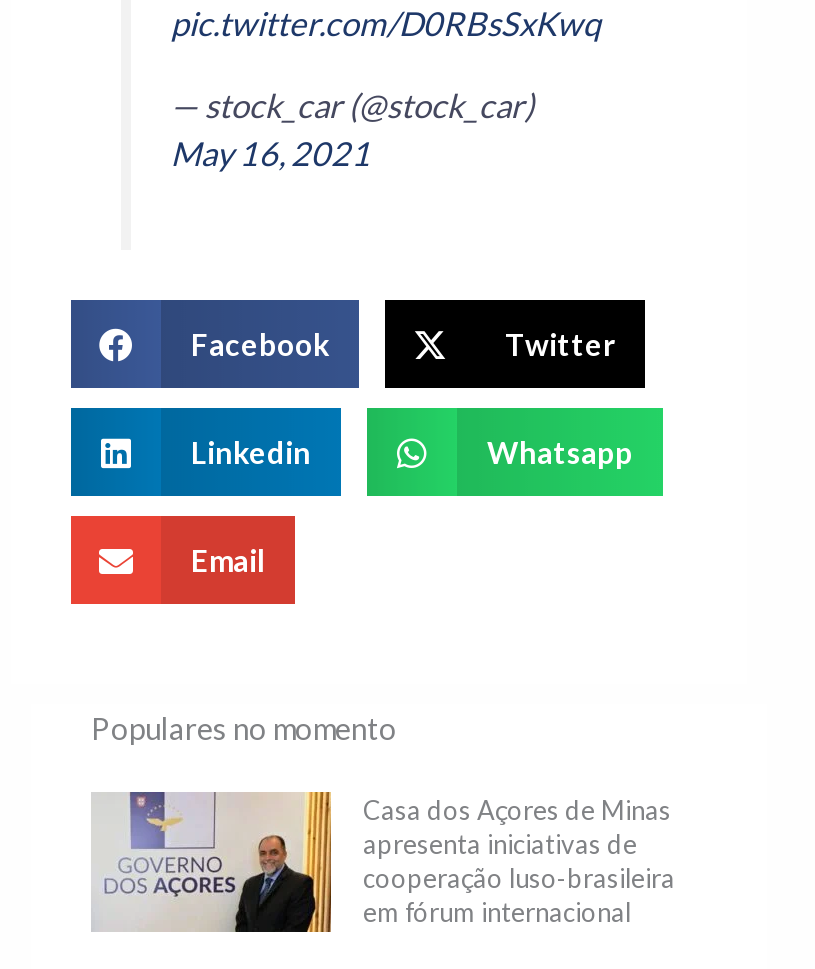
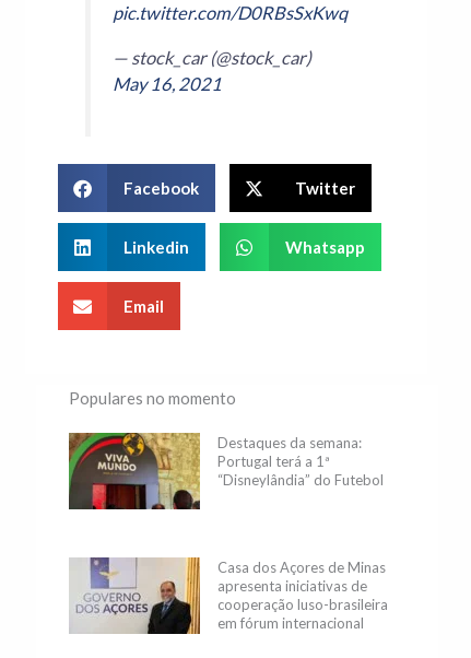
none -> [68,432,384,510] [image] | Destaques da semana: | Portugal terá a 1ª | “Disneylândia” do Futebol

